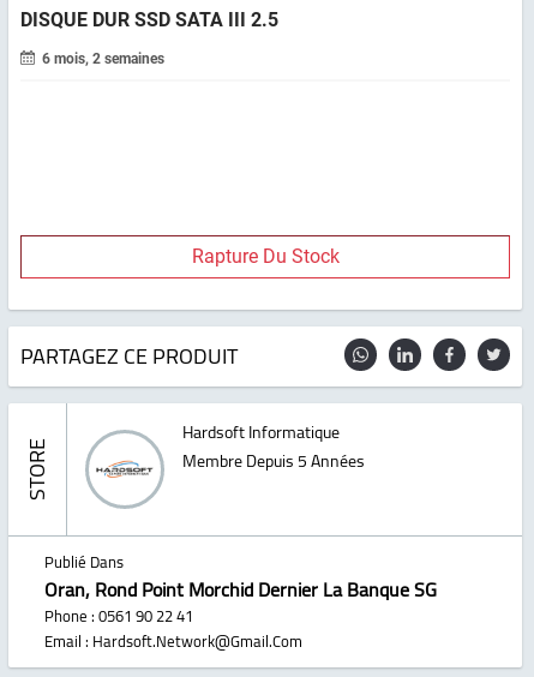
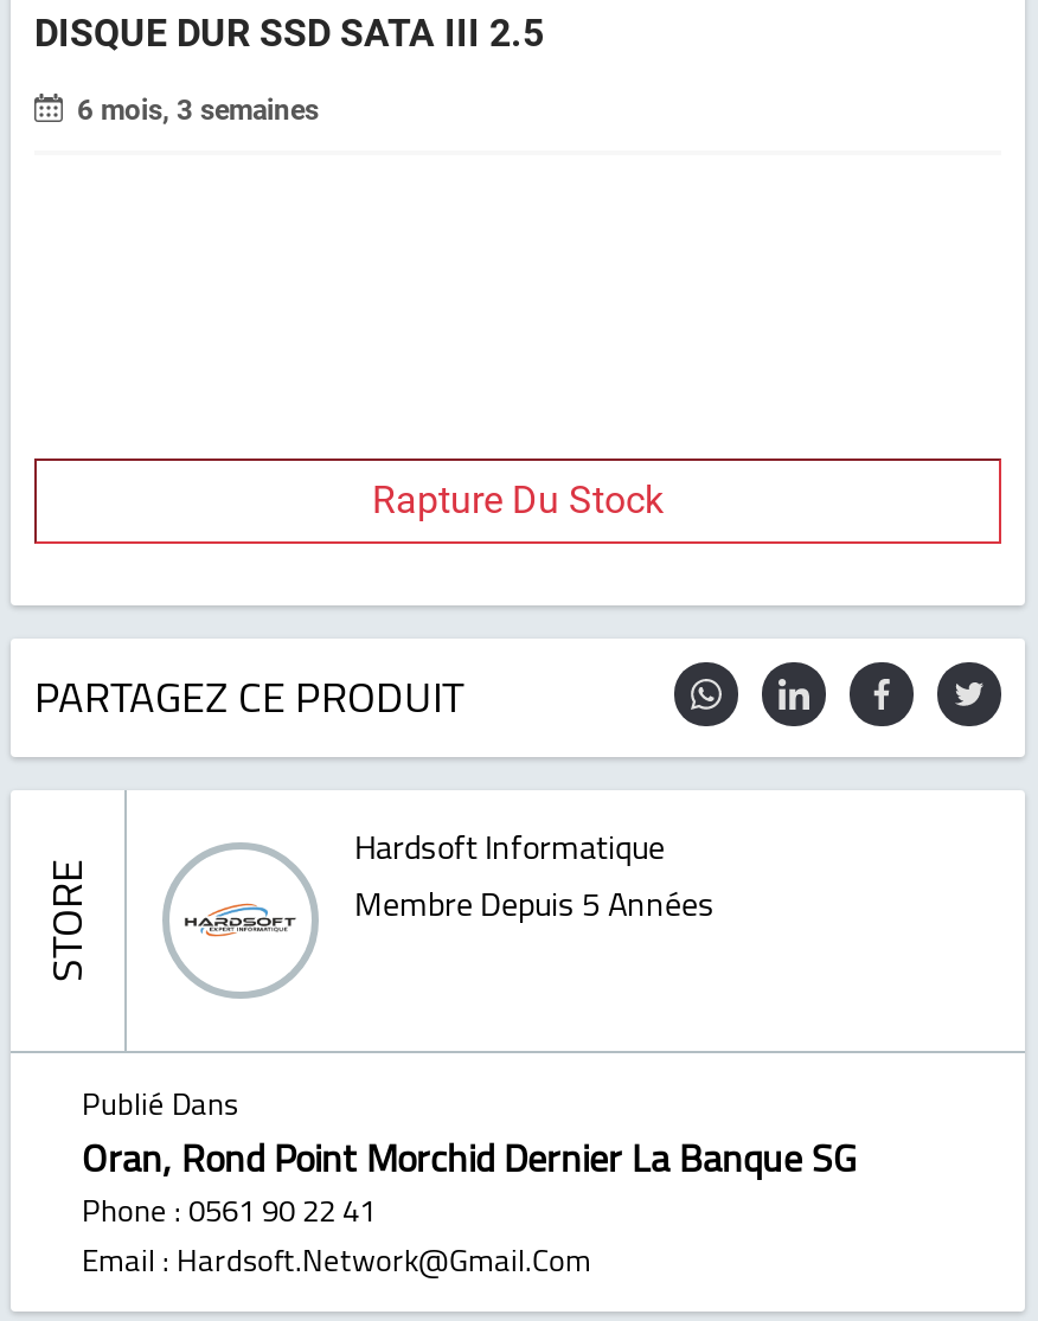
[42,50,164,67] 6 mois, 2 semaines -> [77,94,319,127] 6 mois, 3 semaines

